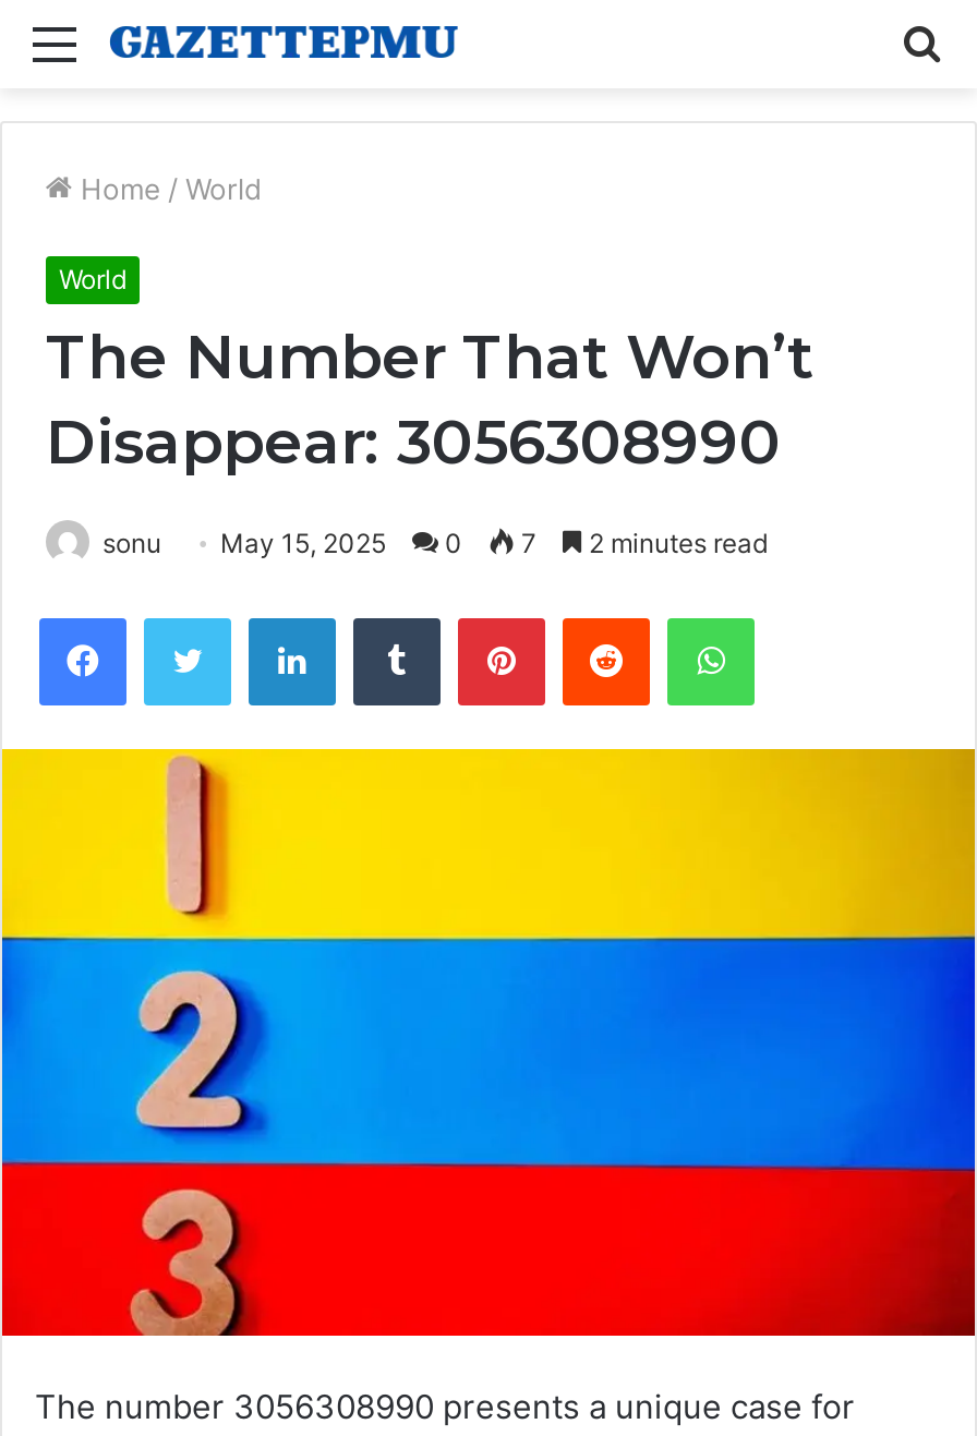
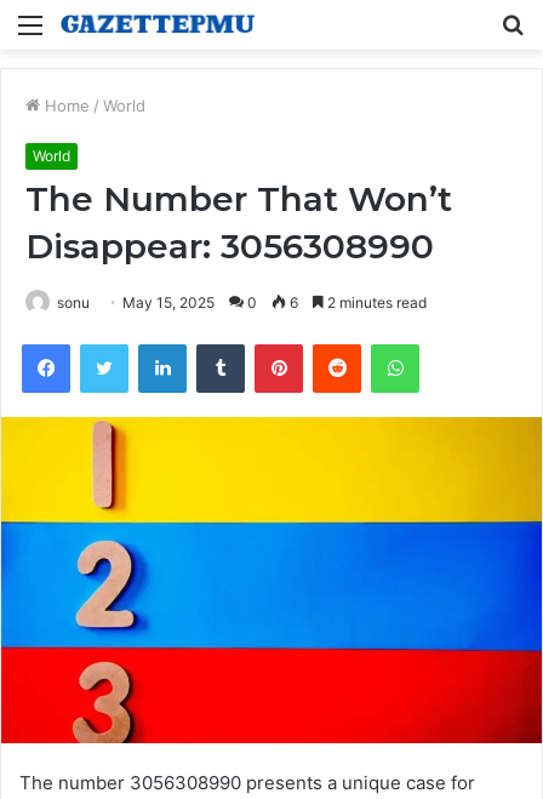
[102,527,768,560] sonu May 15, 2025 0 7 2 minutes read -> [57,294,427,312] sonu May 15, 2025 0 6 2 minutes read

